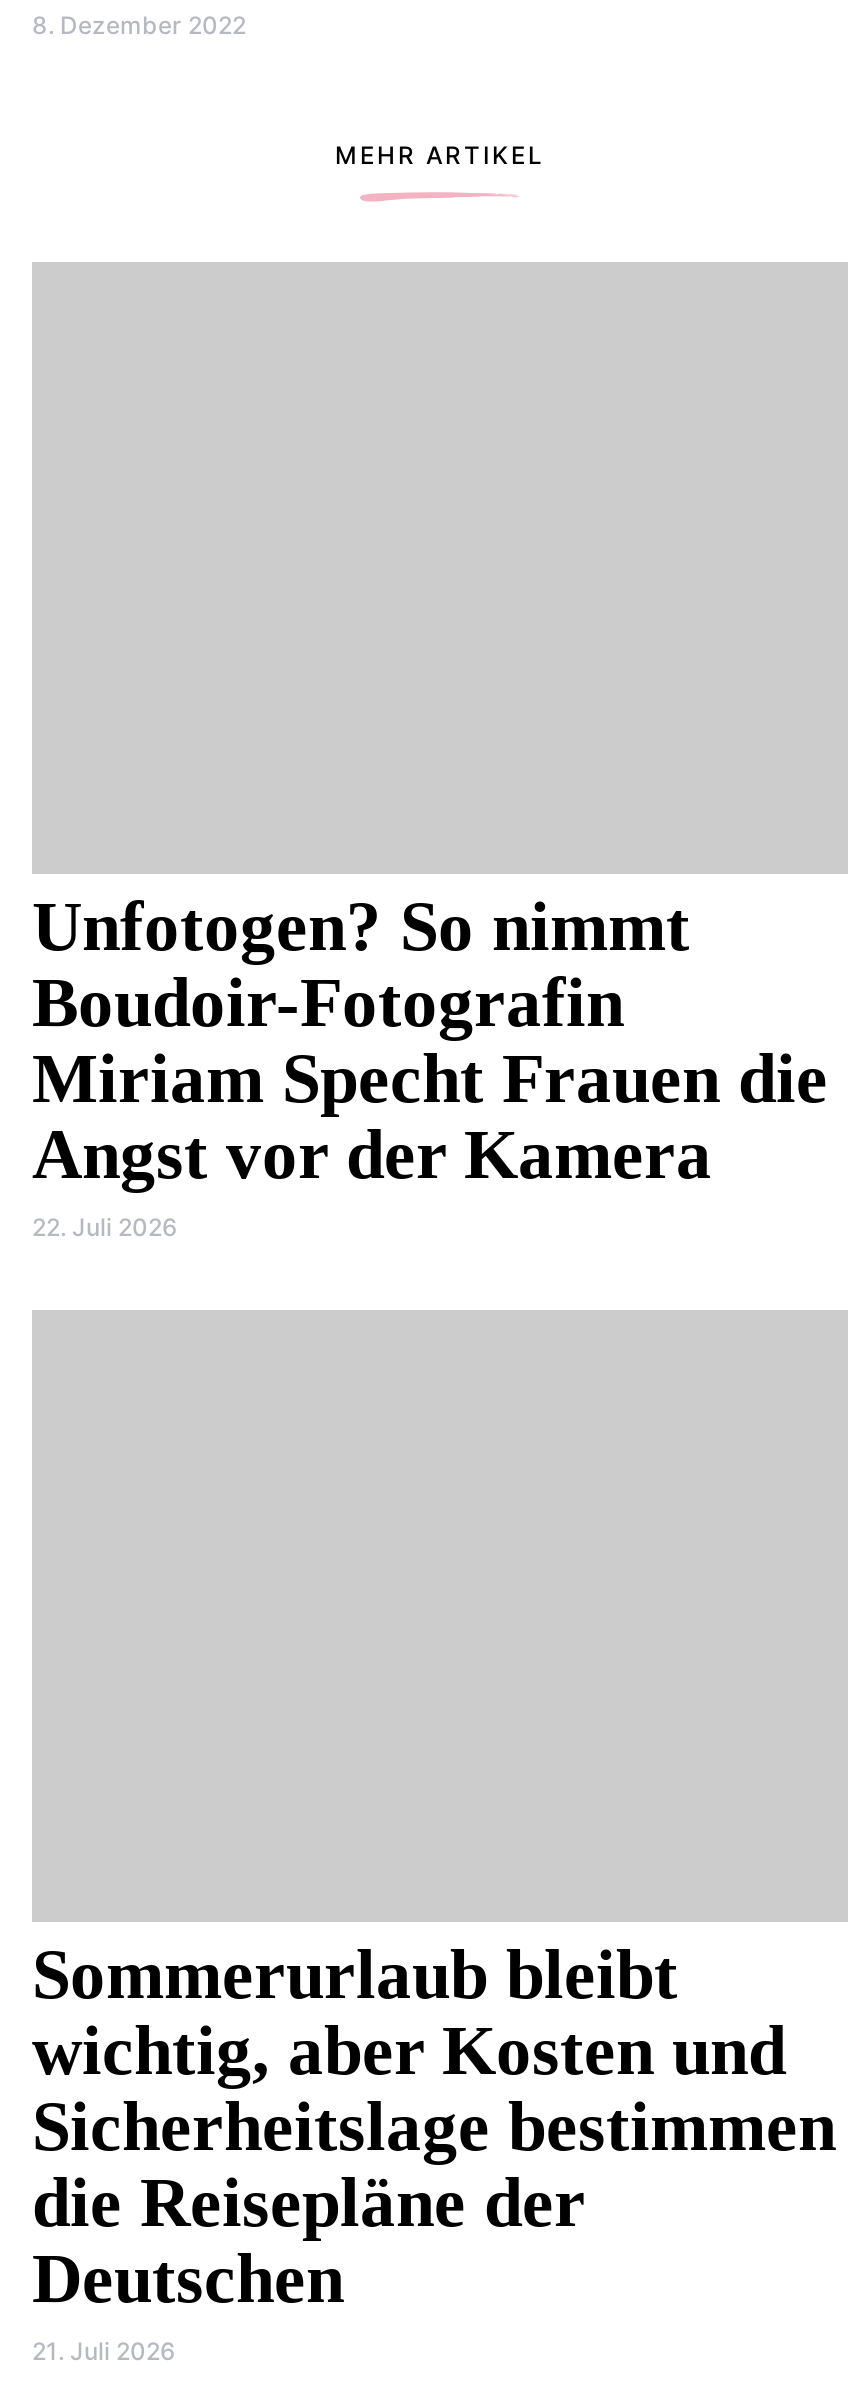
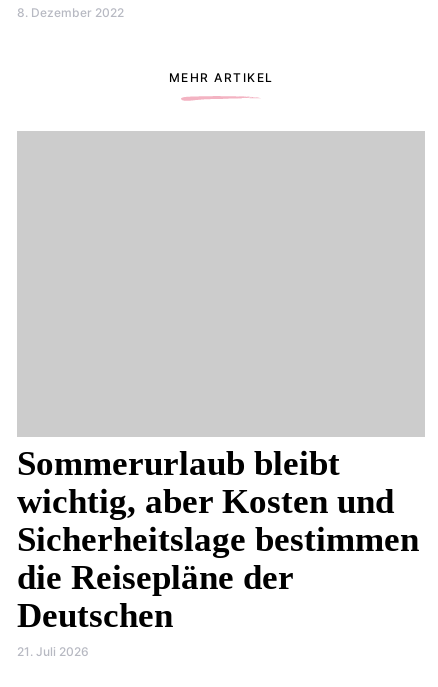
[32,888,828,1242] Unfotogen? So nimmt | Boudoir-Fotografin | Miriam Specht Frauen die | Angst vor der Kamera | 22. Juli 2026 -> none

